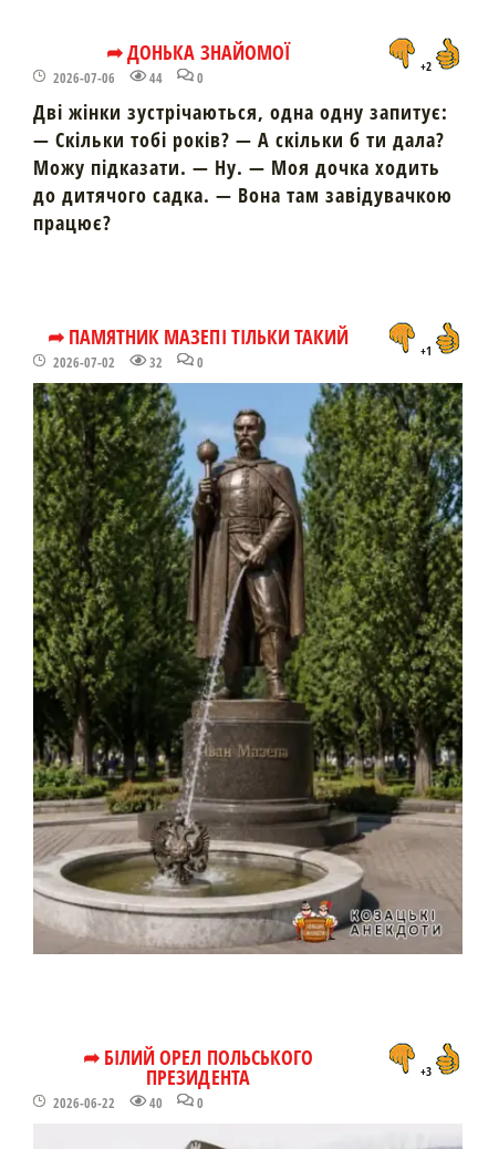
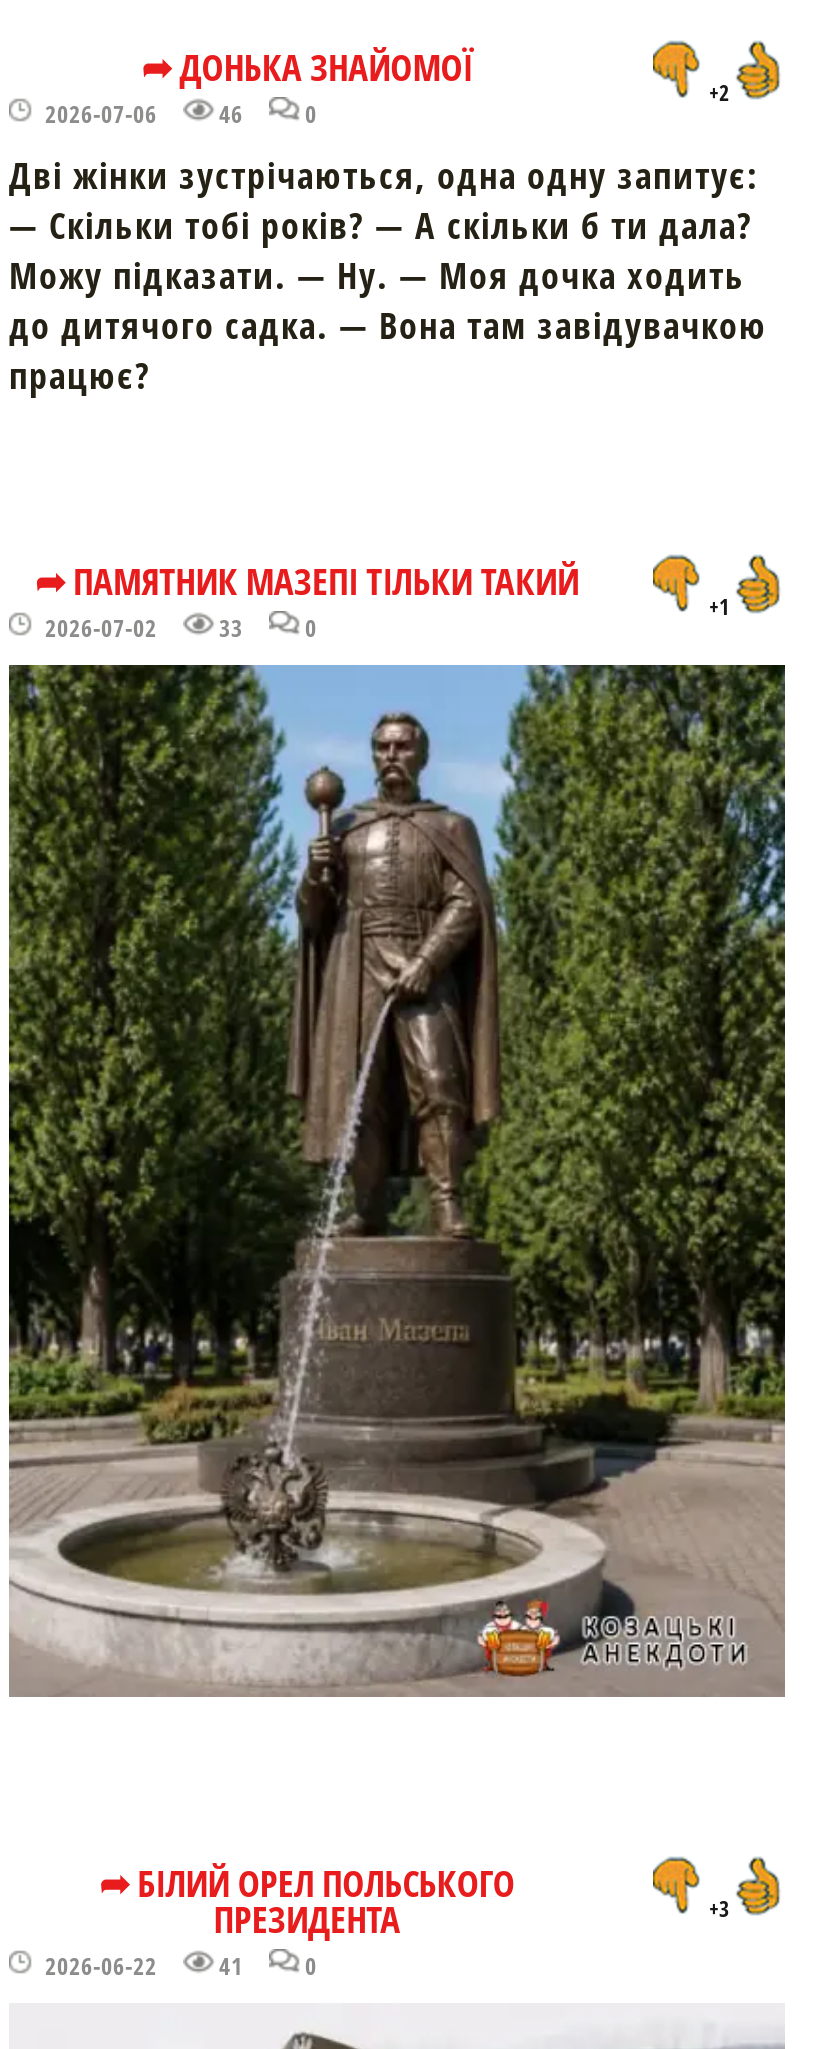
[53,68,204,87] 2026-07-06 44 0 -> [45,96,317,130] 2026-07-06 46 0
[53,353,204,371] 2026-07-02 32 0 -> [45,610,317,644] 2026-07-02 33 0
[53,1094,204,1113] 2026-06-22 40 0 -> [45,1950,317,1984] 2026-06-22 41 0

